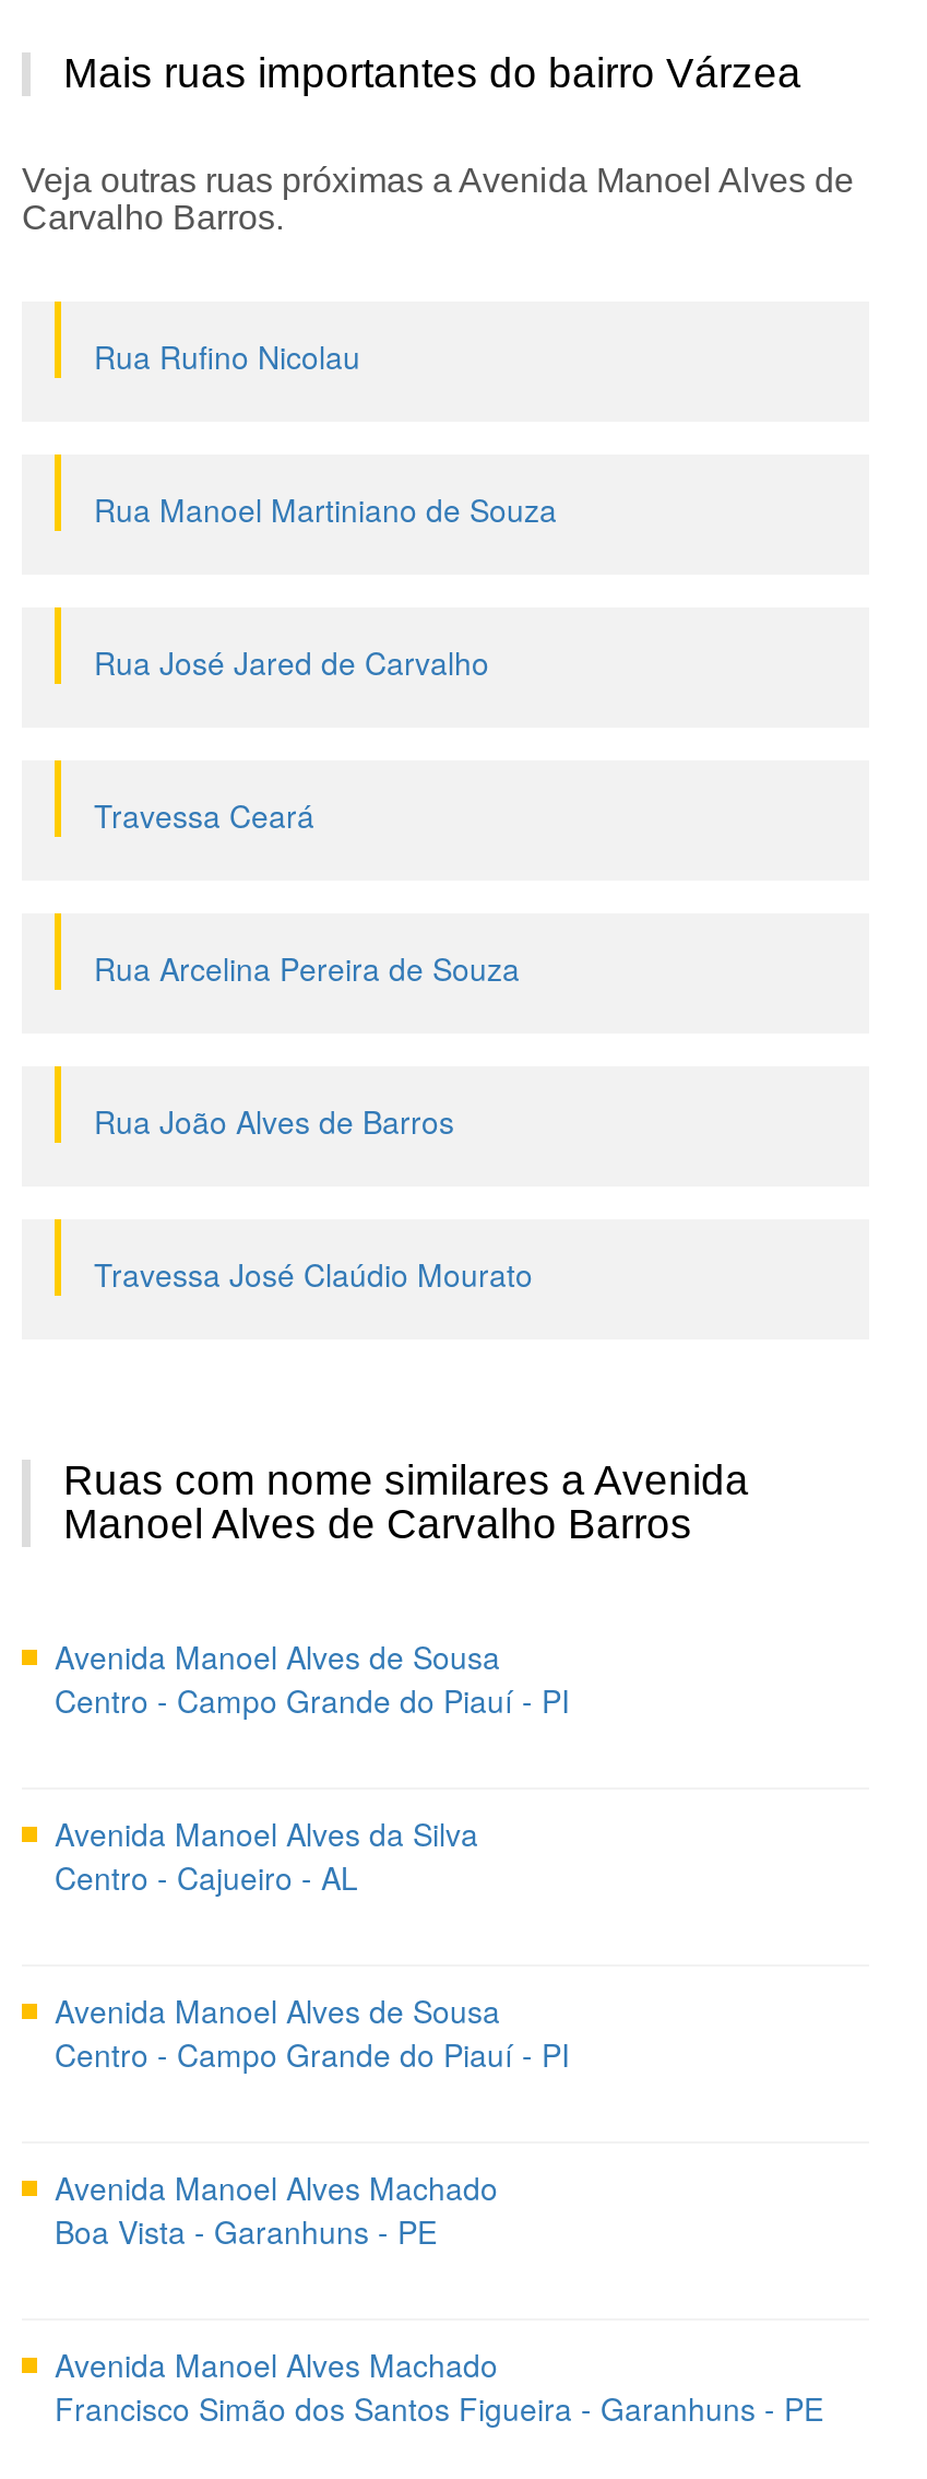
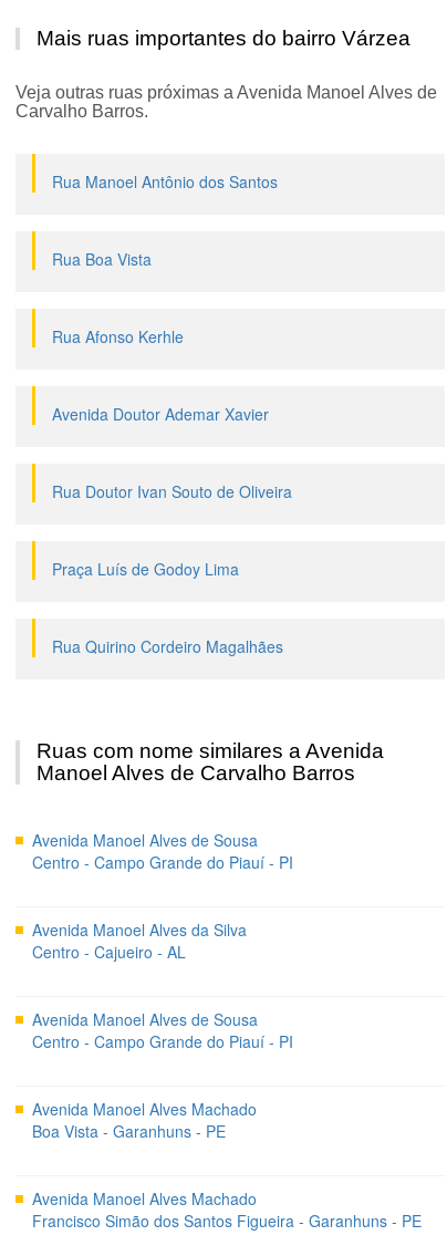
[94,334,360,378] Rua Rufino Nicolau -> [52,170,278,193] Rua Manoel Antônio dos Santos
[94,487,557,531] Rua Manoel Martiniano de Souza -> [52,248,152,270] Rua Boa Vista
[94,640,489,684] Rua José Jared de Carvalho -> [52,325,184,347] Rua Afonso Kerhle
[94,793,314,837] Travessa Ceará -> [52,403,269,425] Avenida Doutor Ademar Xavier
[94,946,520,990] Rua Arcelina Pereira de Souza -> [52,480,292,502] Rua Doutor Ivan Souto de Oliveira
[94,1099,454,1143] Rua João Alves de Barros -> [52,558,239,580] Praça Luís de Godoy Lima
[94,1252,533,1296] Travessa José Claúdio Mourato -> [52,635,283,657] Rua Quirino Cordeiro Magalhães

